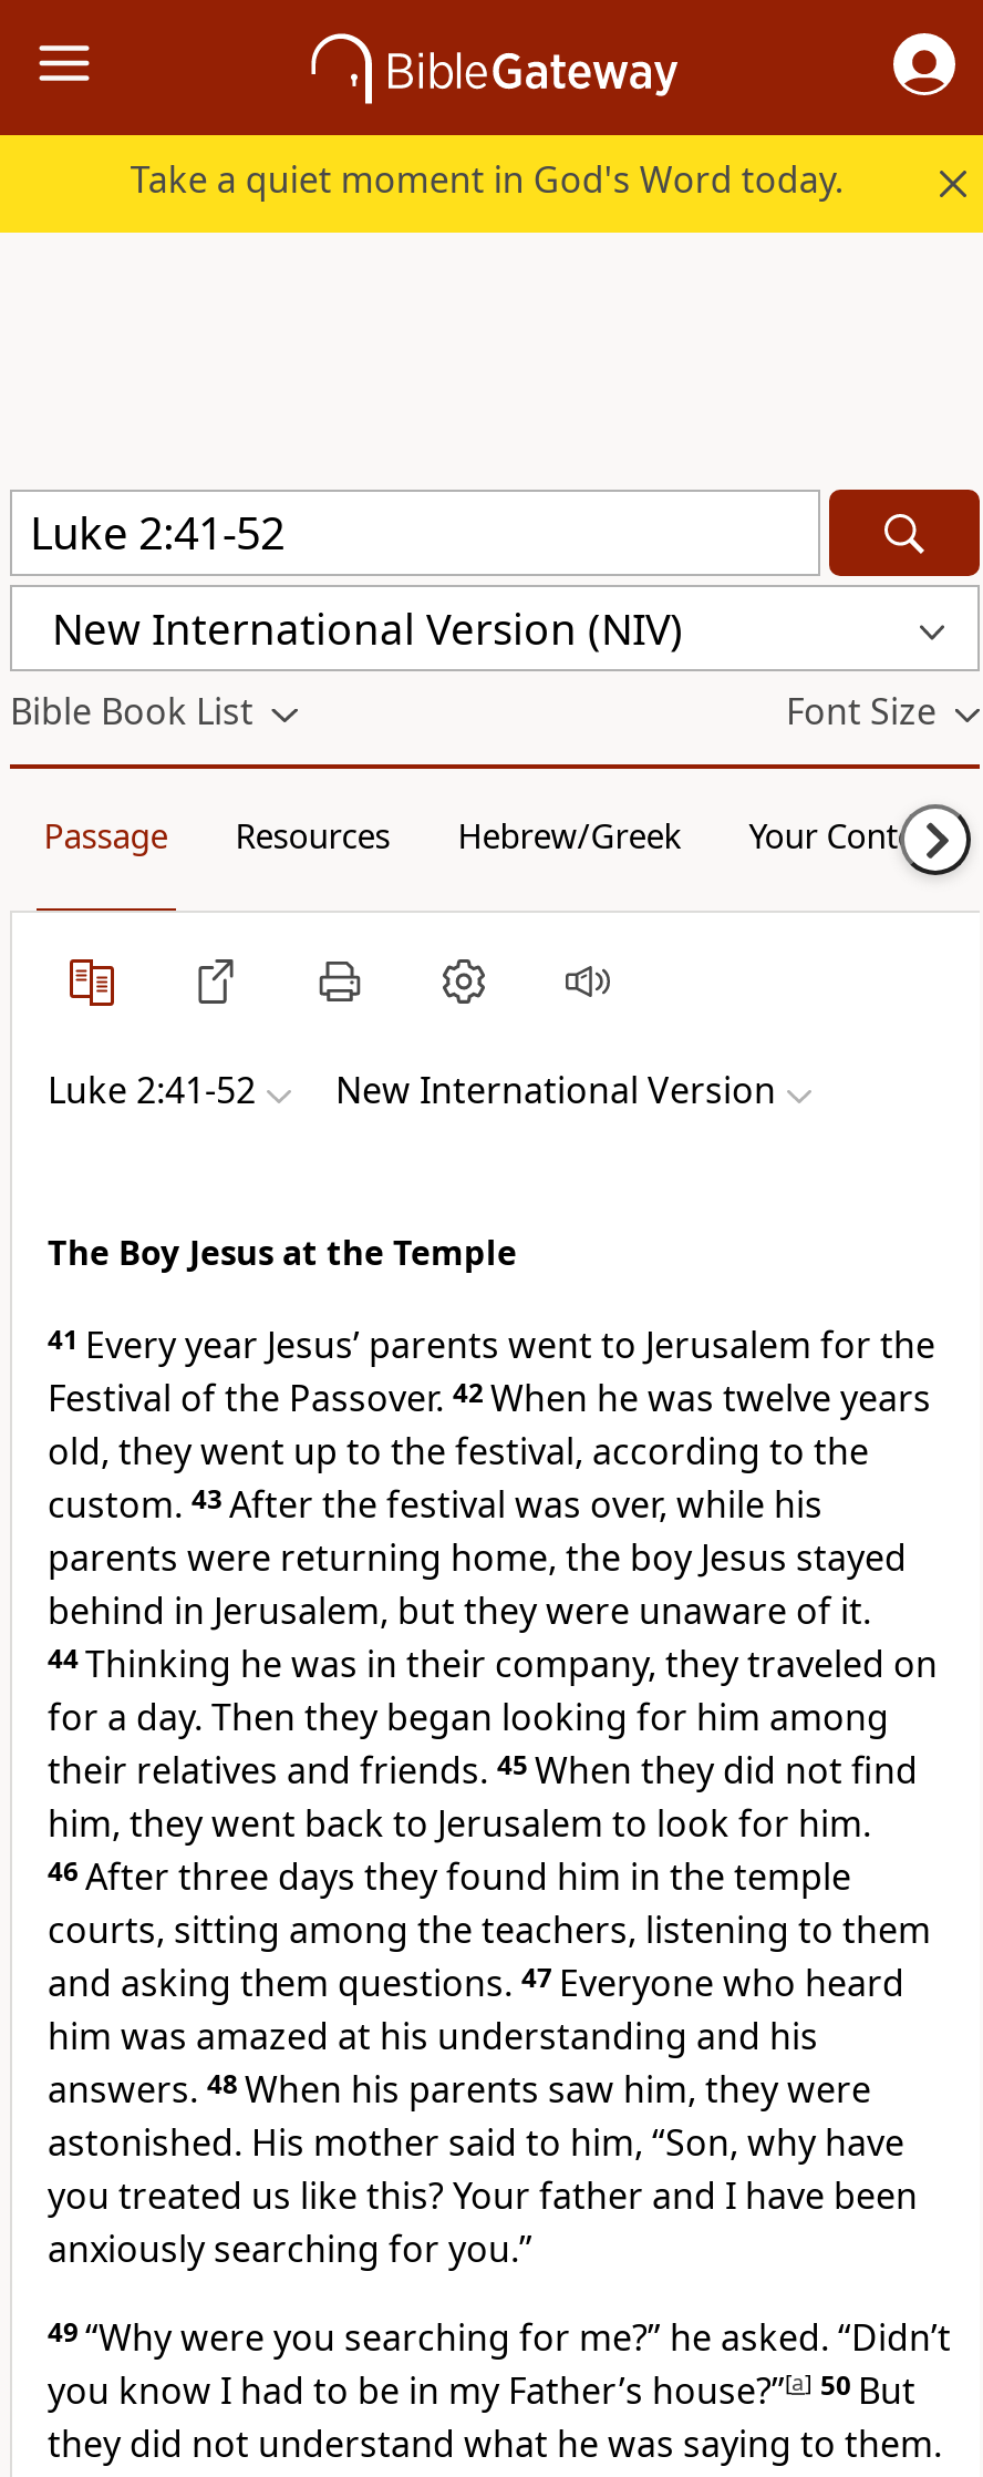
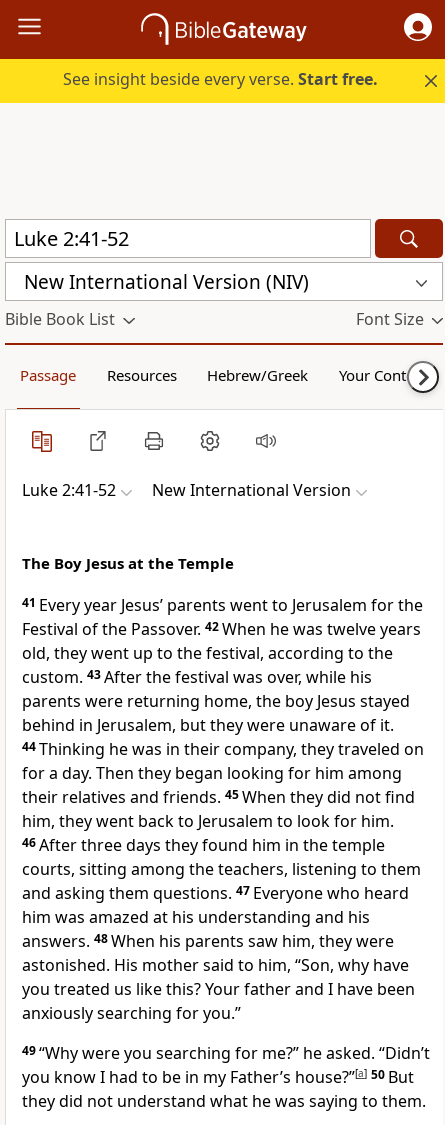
[130,155,843,204] Take a quiet moment in God's Word today. -> [63,68,378,90] See insight beside every verse. Start free.

